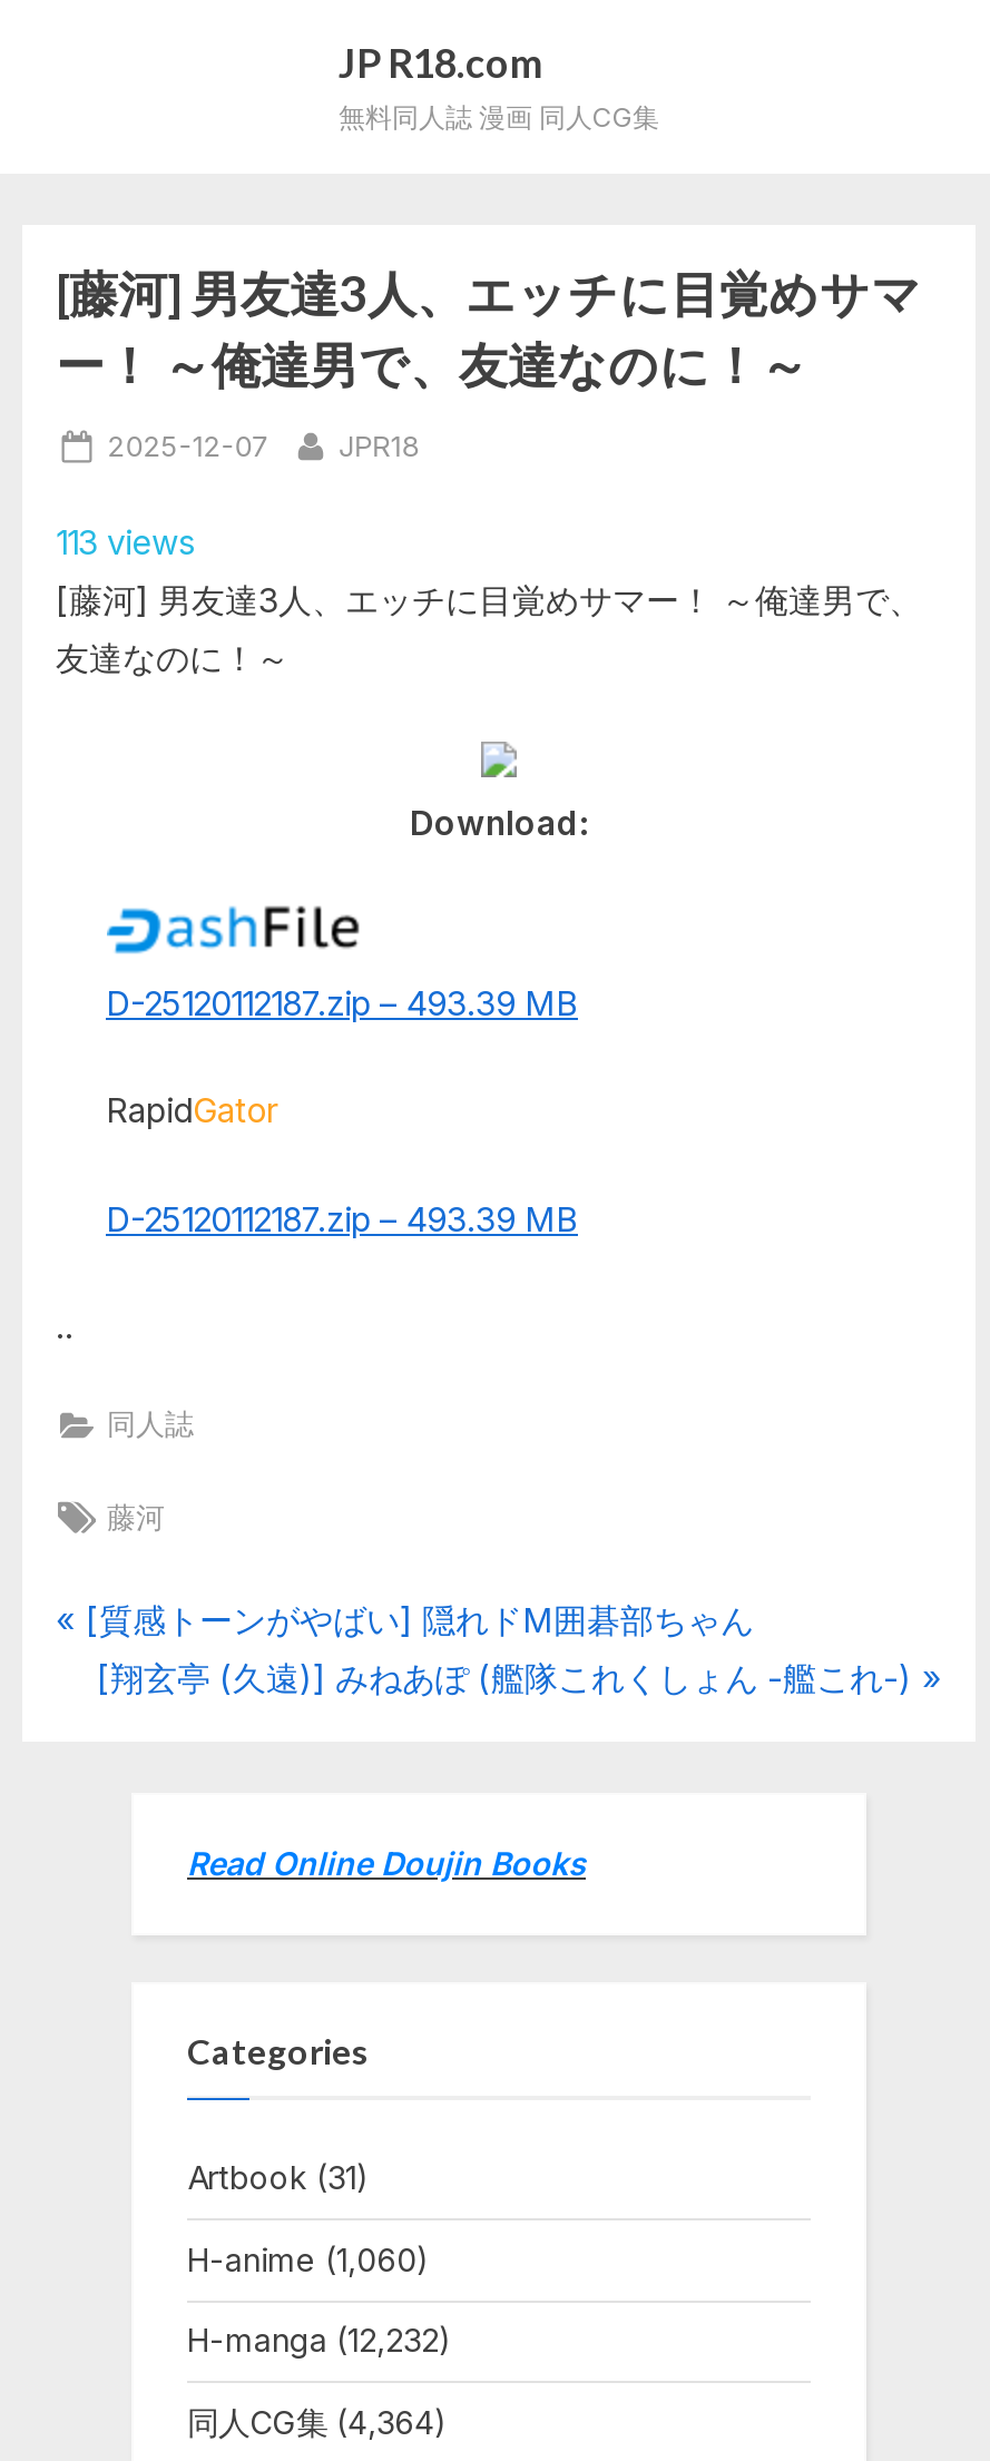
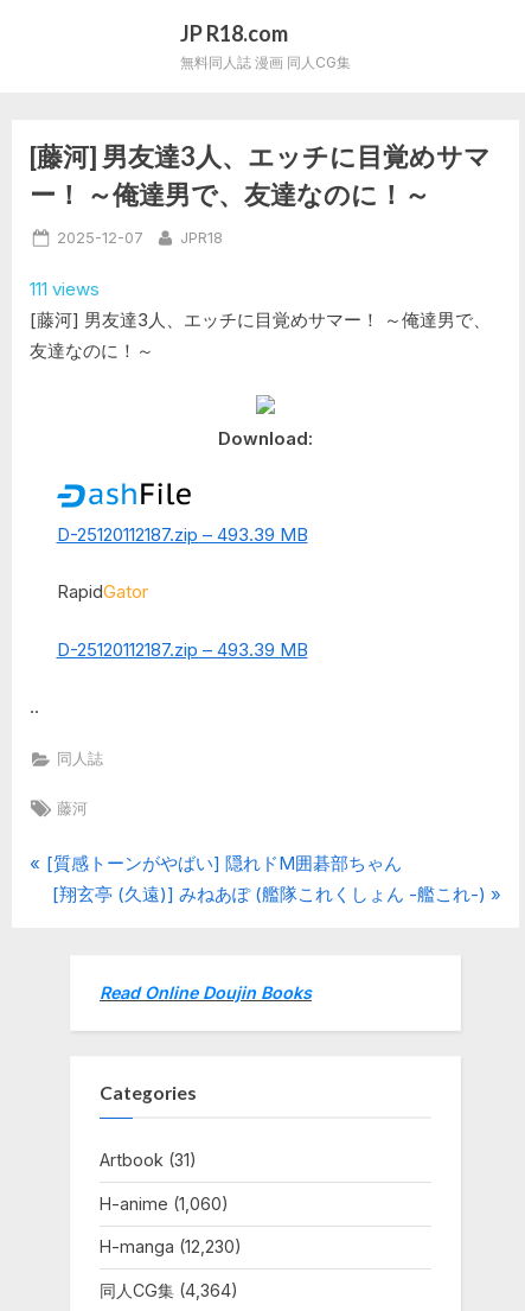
[56,521,196,563] 113 views -> [30,278,100,300] 111 views
[187,2321,452,2359] H-manga (12,232) -> [100,1236,242,1257] H-manga (12,230)

